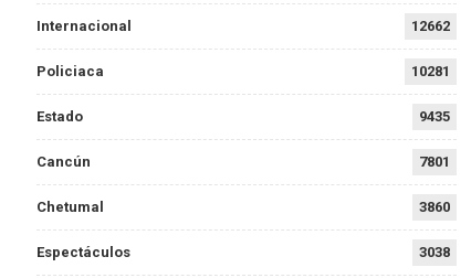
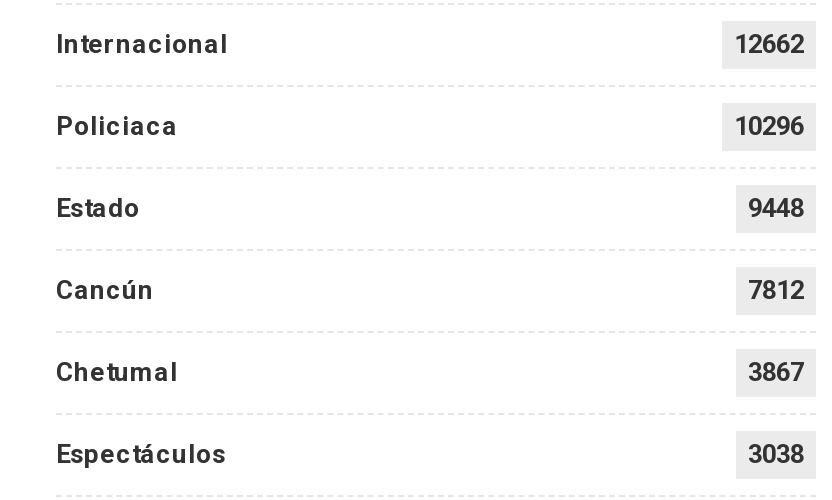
[411,63,450,80] 10281 -> [734,111,804,141] 10296
[419,108,450,125] 9435 -> [748,193,804,223] 9448
[419,154,450,170] 7801 -> [748,275,804,305] 7812
[419,199,450,215] 3860 -> [748,357,804,387] 3867

